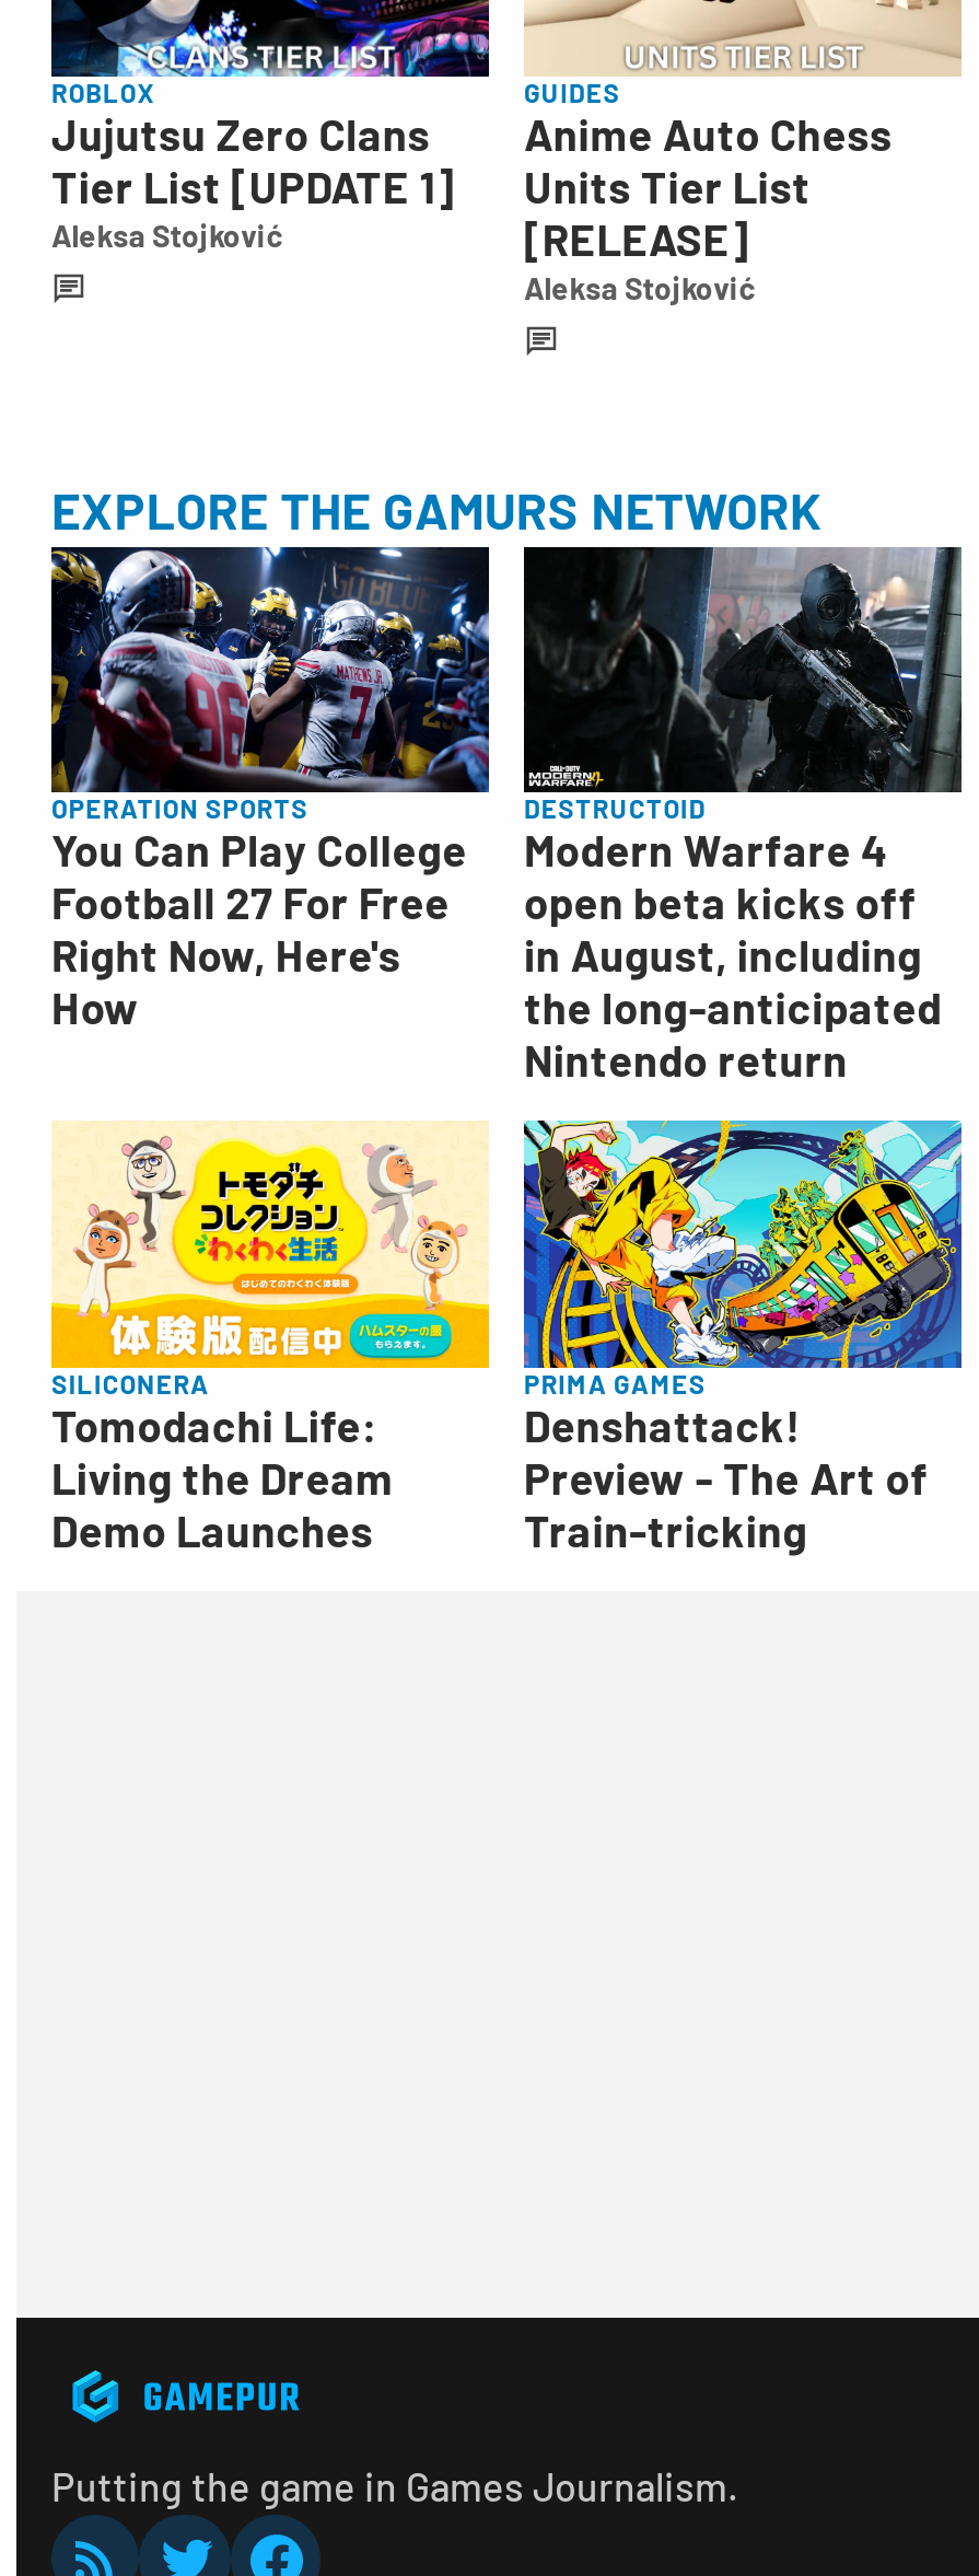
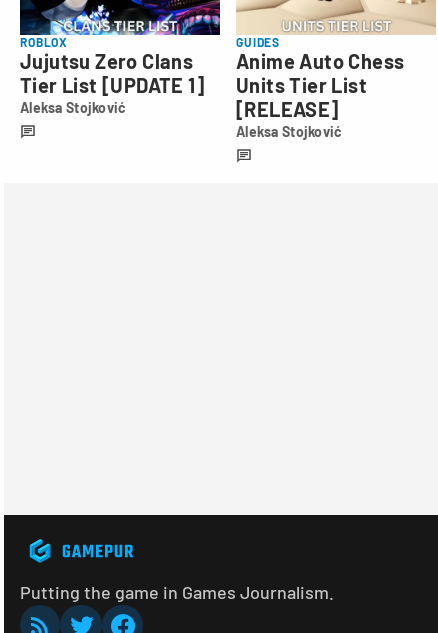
[51,479,821,540] EXPLORE THE GAMURS NETWORK -> none
[49,556,491,1033] [image] | OPERATION SPORTS | You Can Play College | Football 27 For Free | Right Now, Here's | How -> none
[522,545,964,1086] [image] | DESTRUCTOID | Modern Warfare 4 | open beta kicks off | in August, including | the long-anticipated | Nintendo return -> none
[49,1123,491,1555] [image] | SILICONERA | Tomodachi Life: | Living the Dream | Demo Launches -> none
[522,1118,964,1555] [image] | PRIMA GAMES | Denshattack! | Preview - The Art of | Train-tricking -> none

